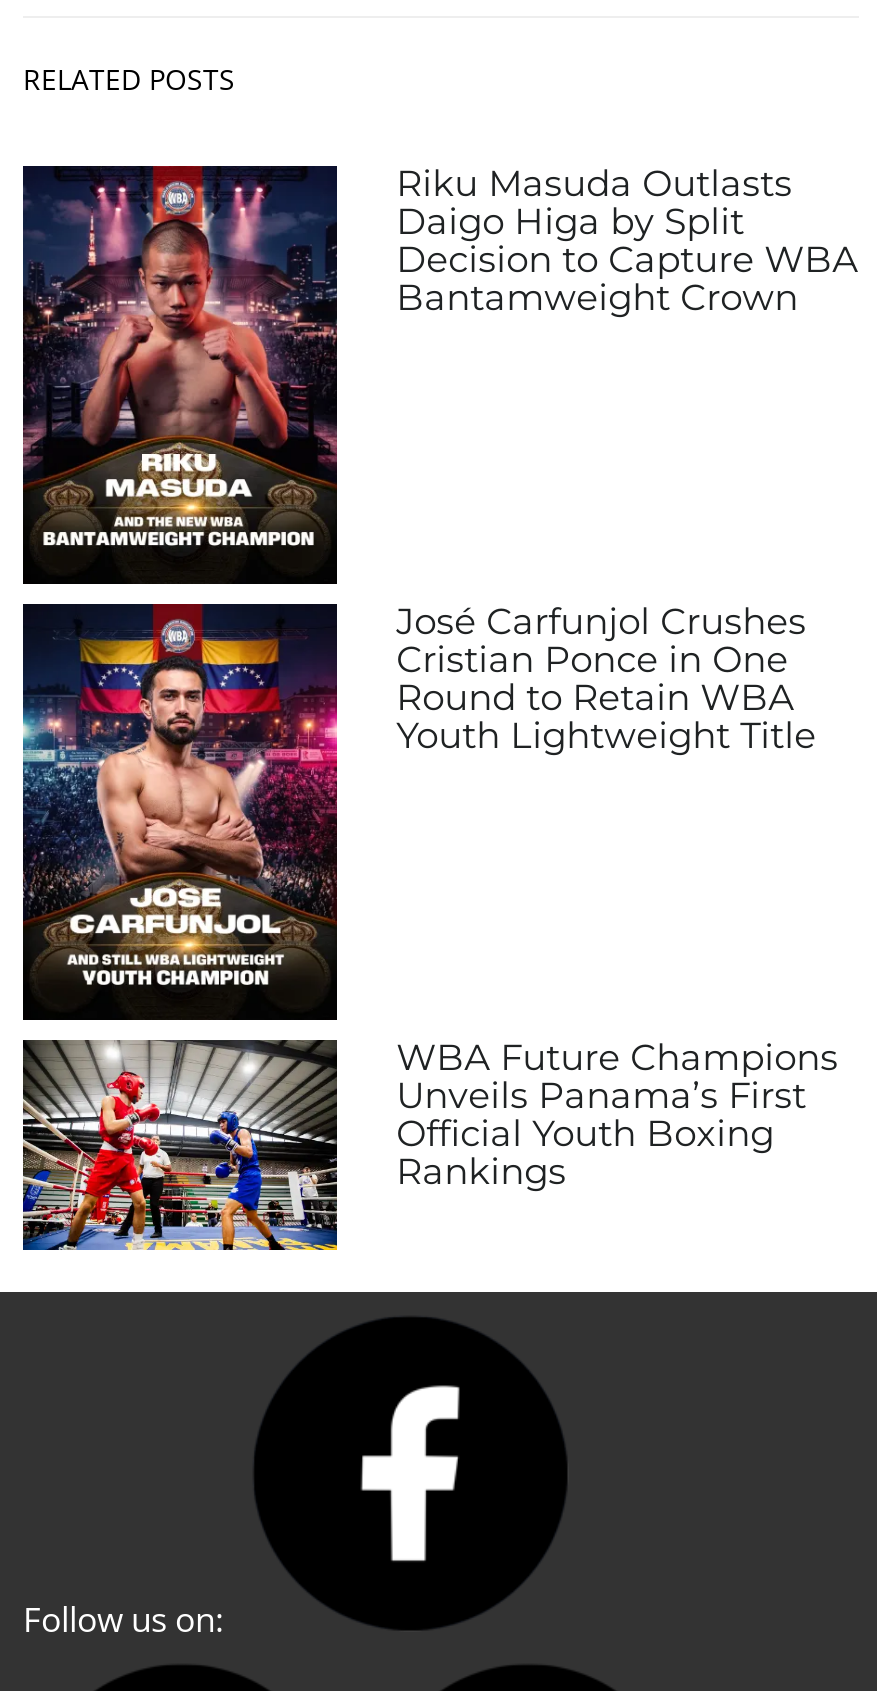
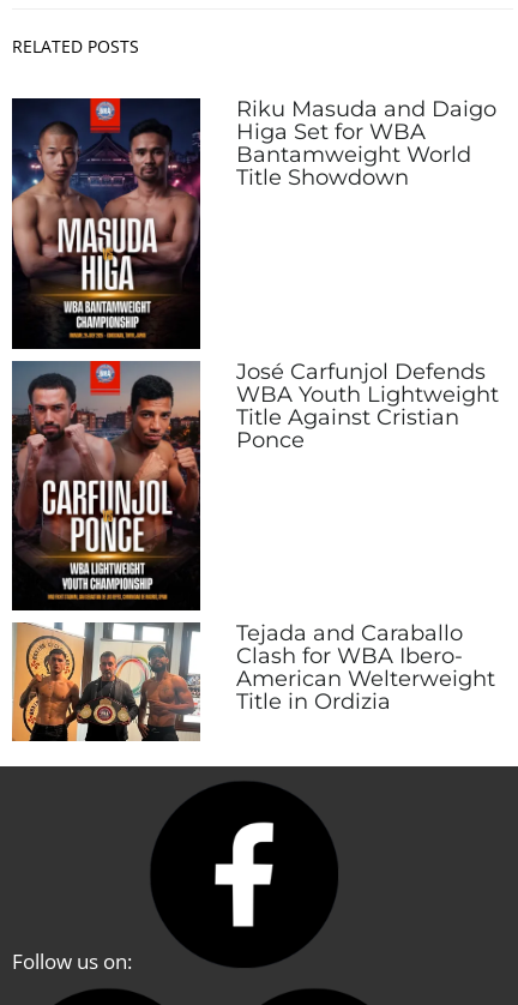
[21,163,858,562] [image] | Riku Masuda Outlasts | Daigo Higa by Split | Decision to Capture WBA | Bantamweight Crown -> [11,96,496,338] [image] | Riku Masuda and Daigo | Higa Set for WBA | Bantamweight World | Title Showdown
[21,600,816,998] [image] | José Carfunjol Crushes | Cristian Ponce in One | Round to Retain WBA | Youth Lightweight Title -> [11,358,498,600] [image] | José Carfunjol Defends | WBA Youth Lightweight | Title Against Cristian | Ponce
[21,1037,838,1252] [image] | WBA Future Champions | Unveils Panama’s First | Official Youth Boxing | Rankings -> [11,621,495,742] [image] | Tejada and Caraballo | Clash for WBA Ibero- | American Welterweight | Title in Ordizia

